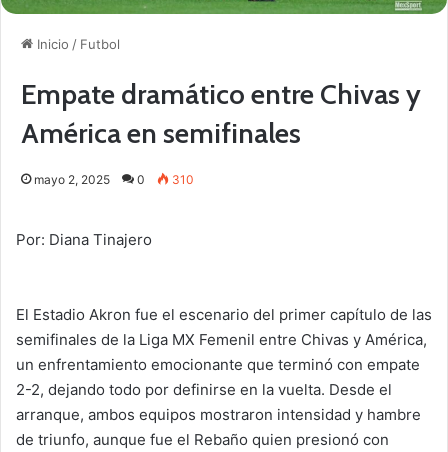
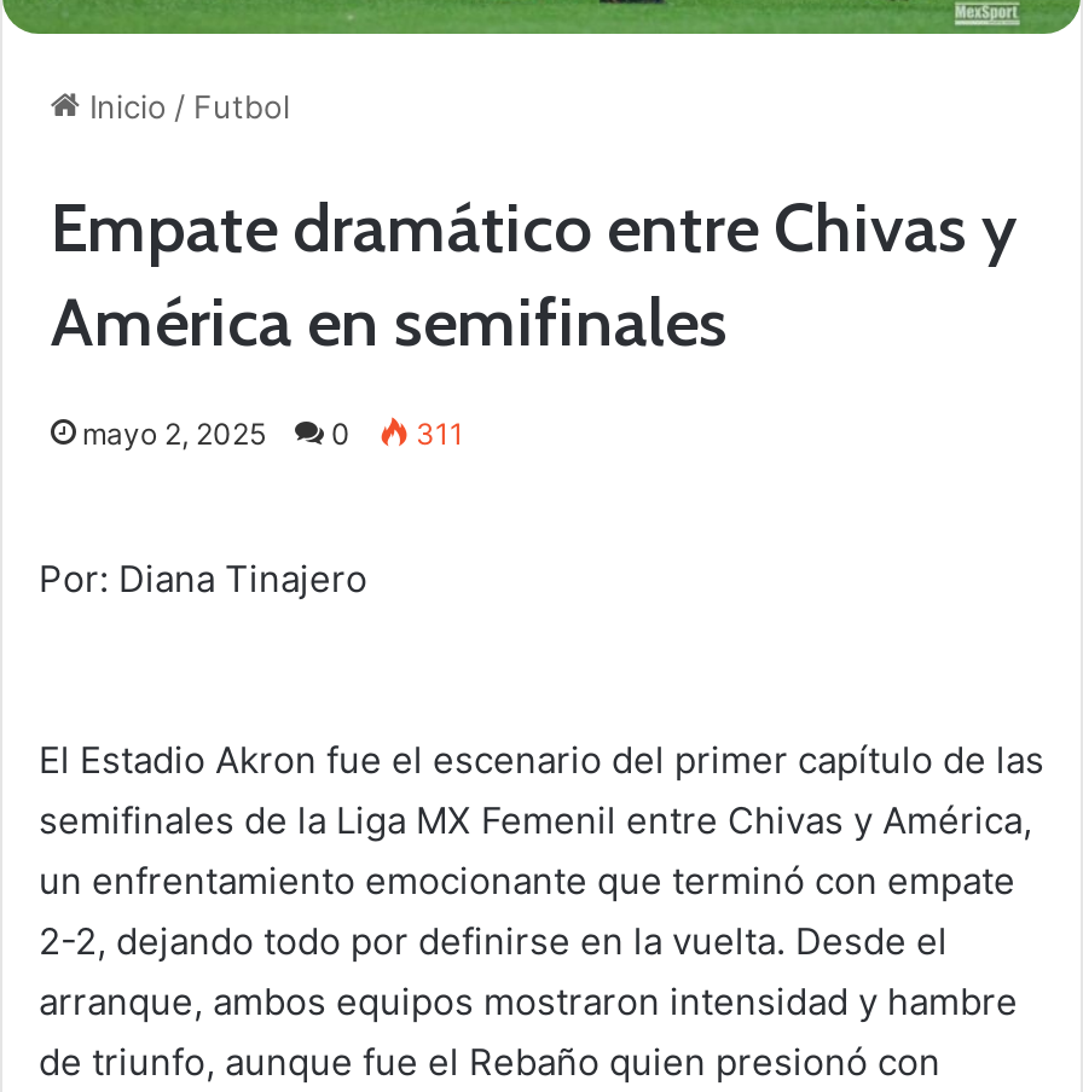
[34,172,194,187] mayo 2, 2025 0 310 -> [82,417,464,453] mayo 2, 2025 0 311

